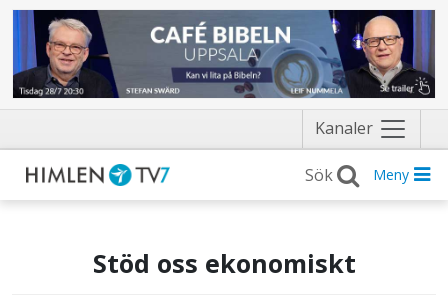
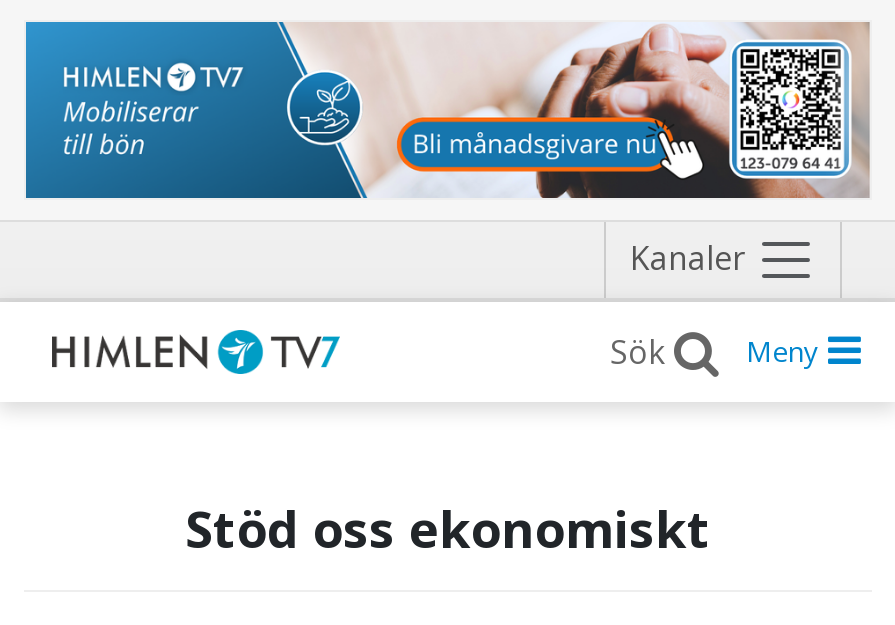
[12,9,436,99] [image] -> [24,20,870,200] [image]

